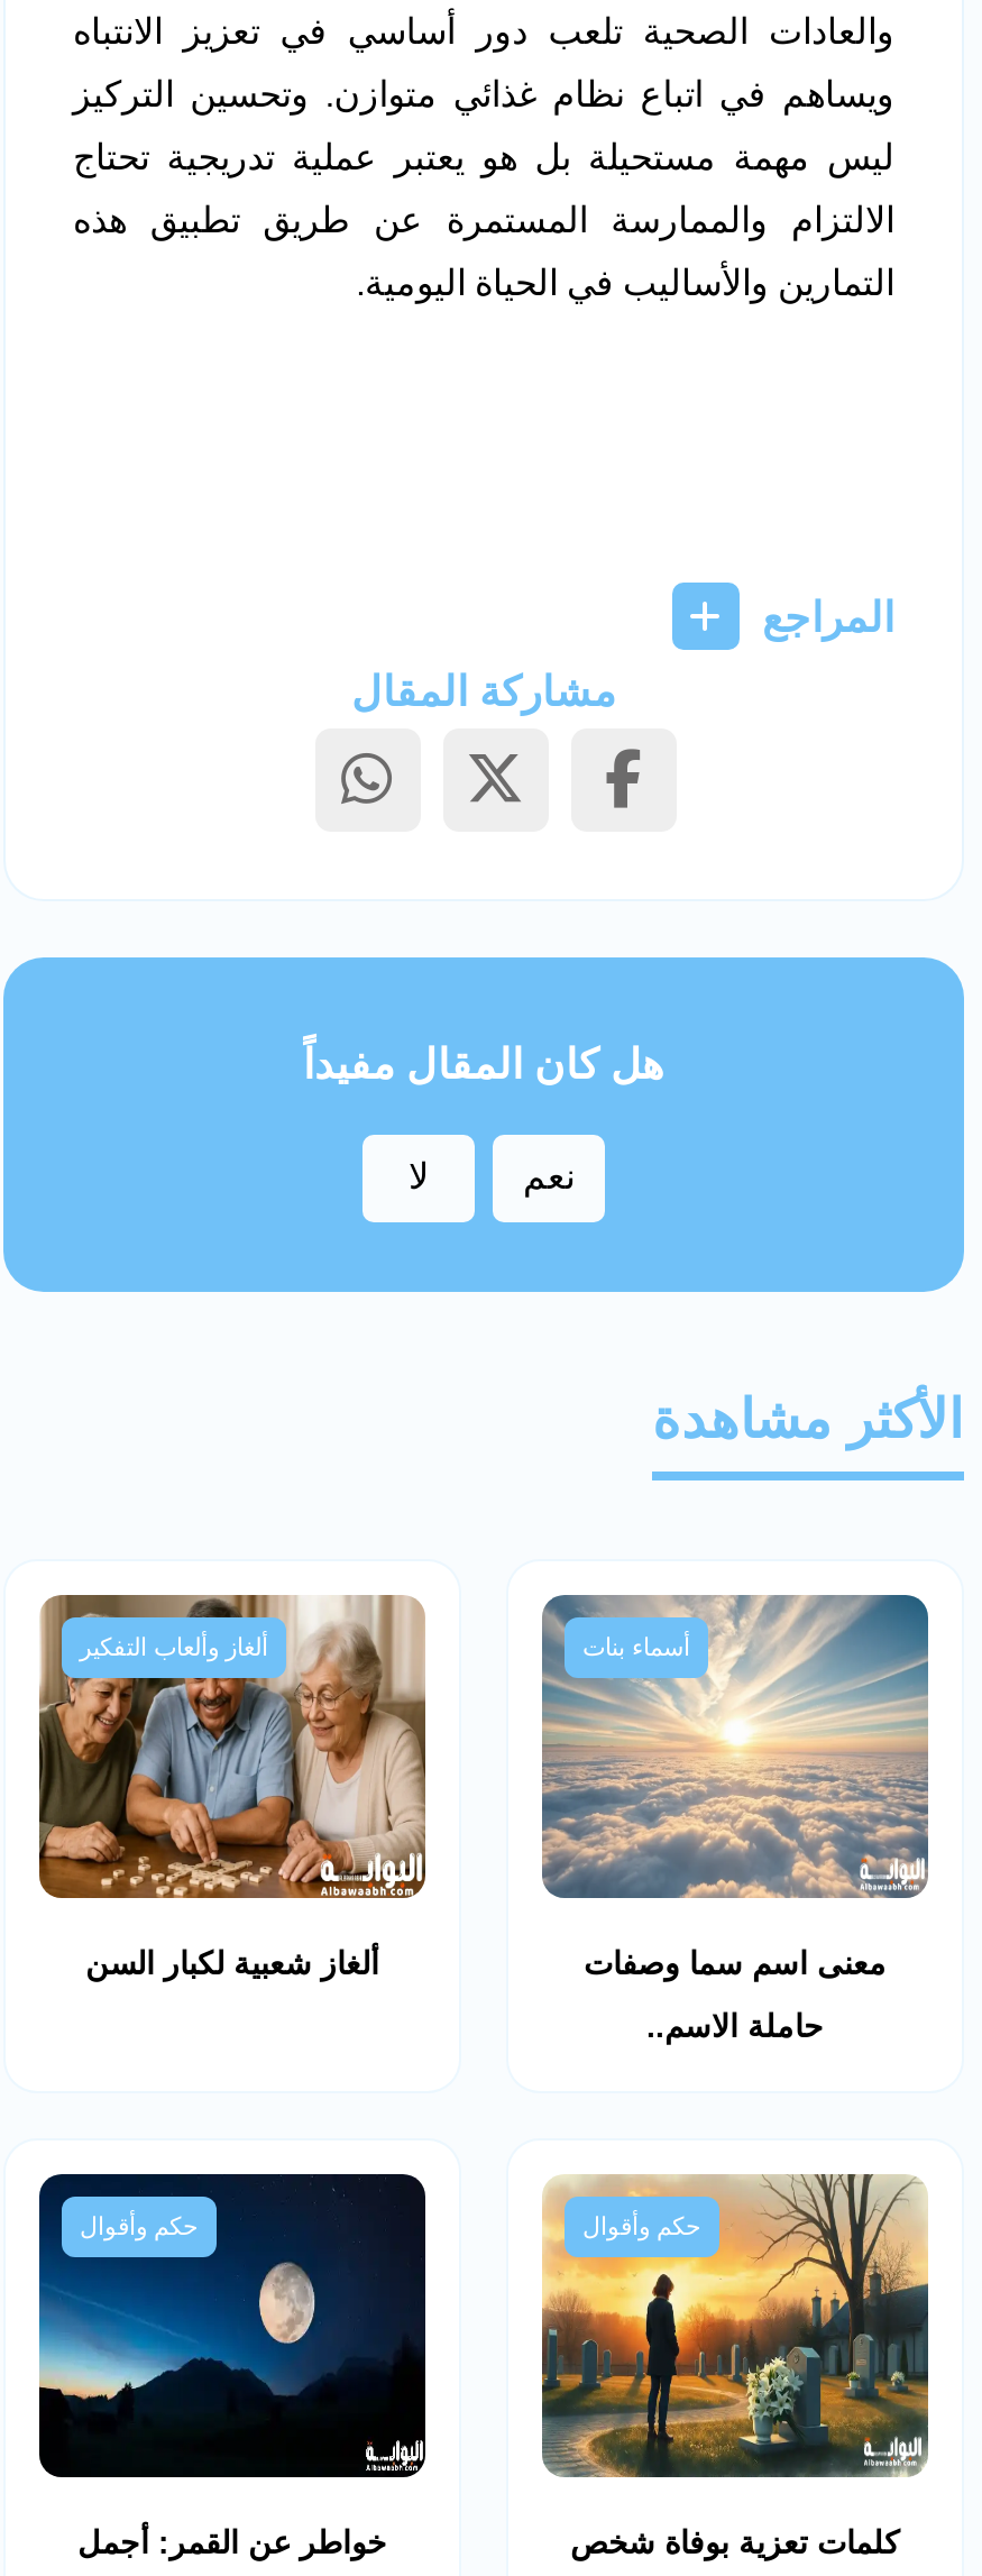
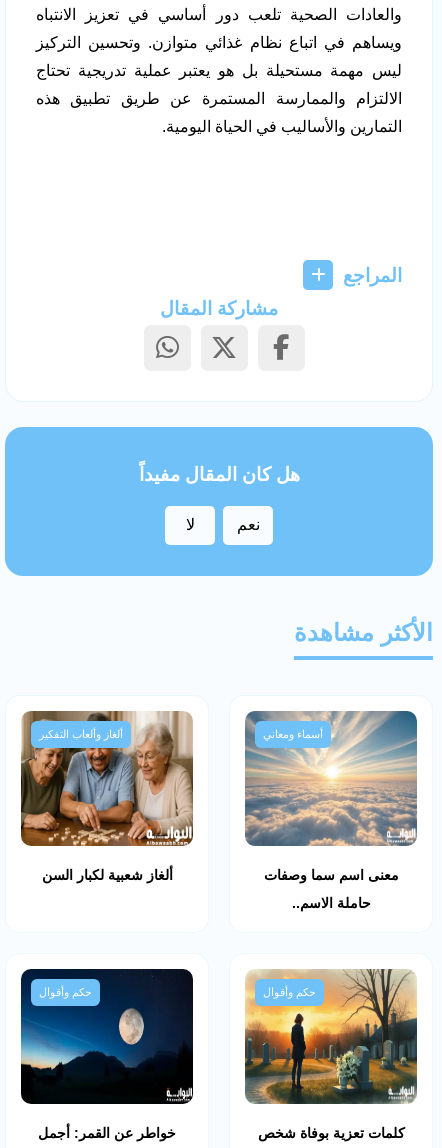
[582,1633,690,1660] أسماء بنات -> [263,728,323,740] أسماء ومعاني

